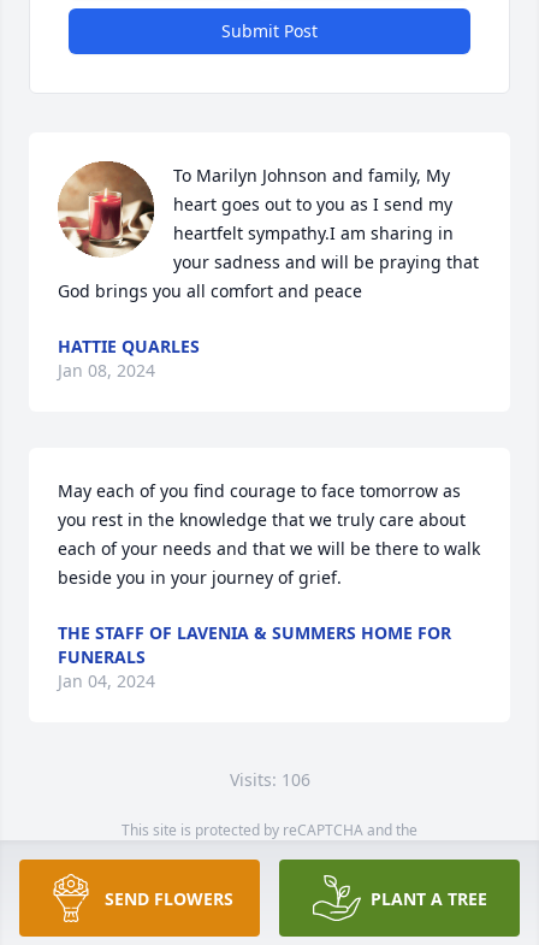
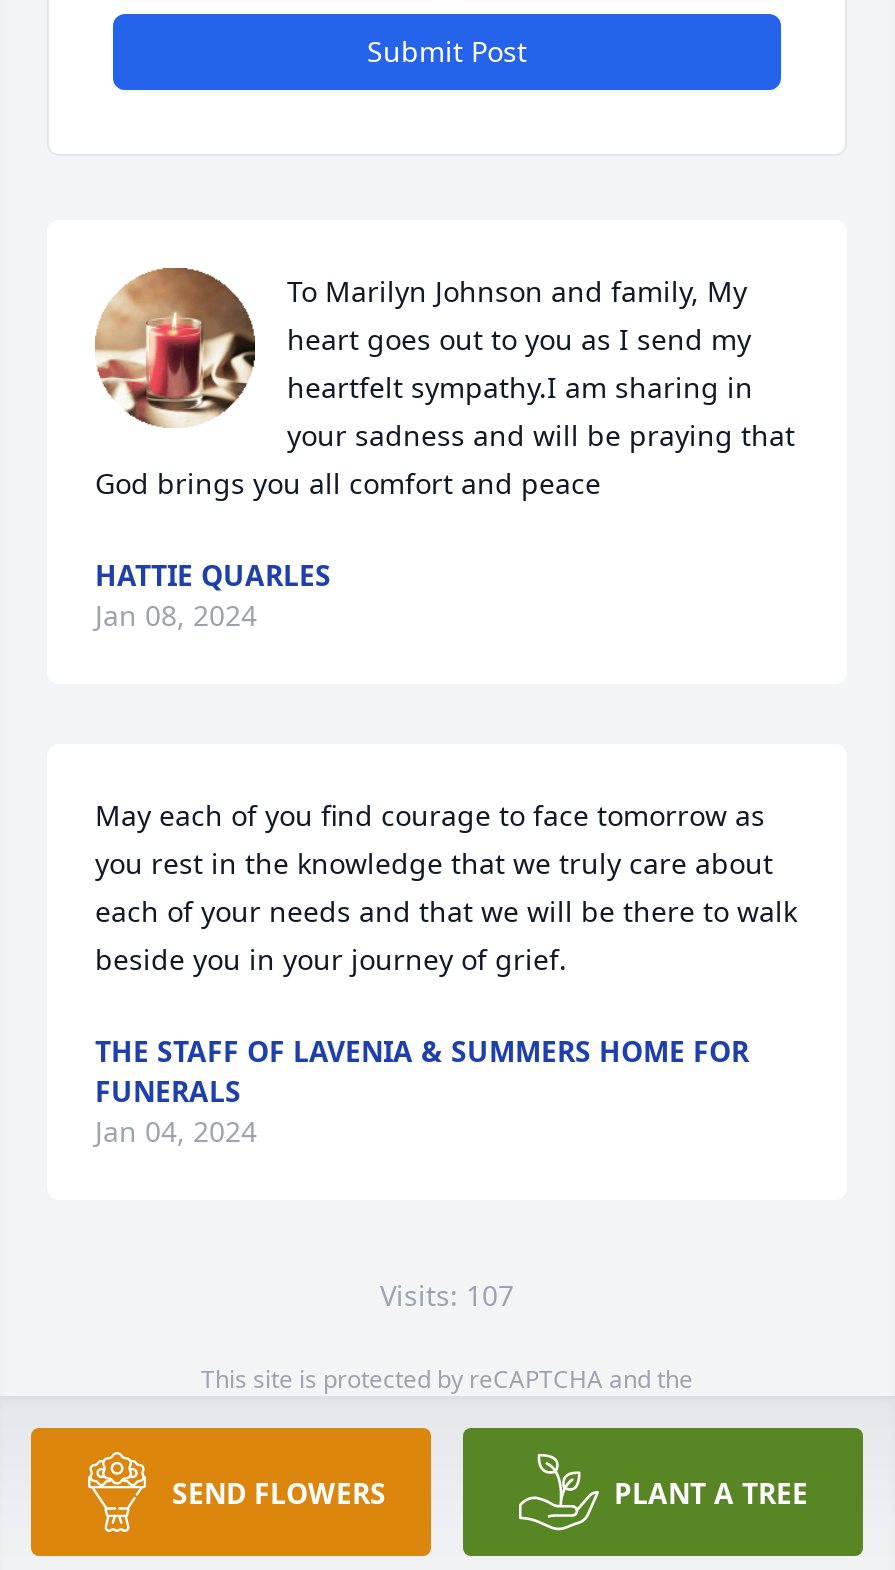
[229,768,310,791] Visits: 106 -> [380,1276,514,1314] Visits: 107

